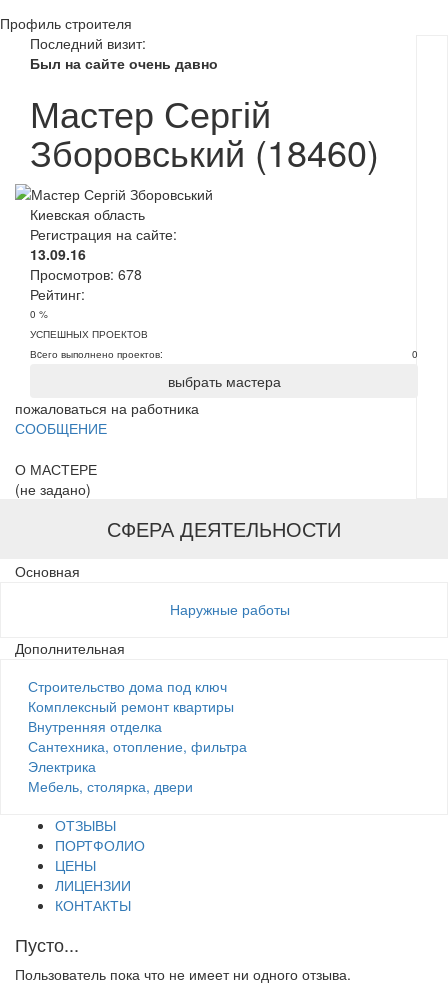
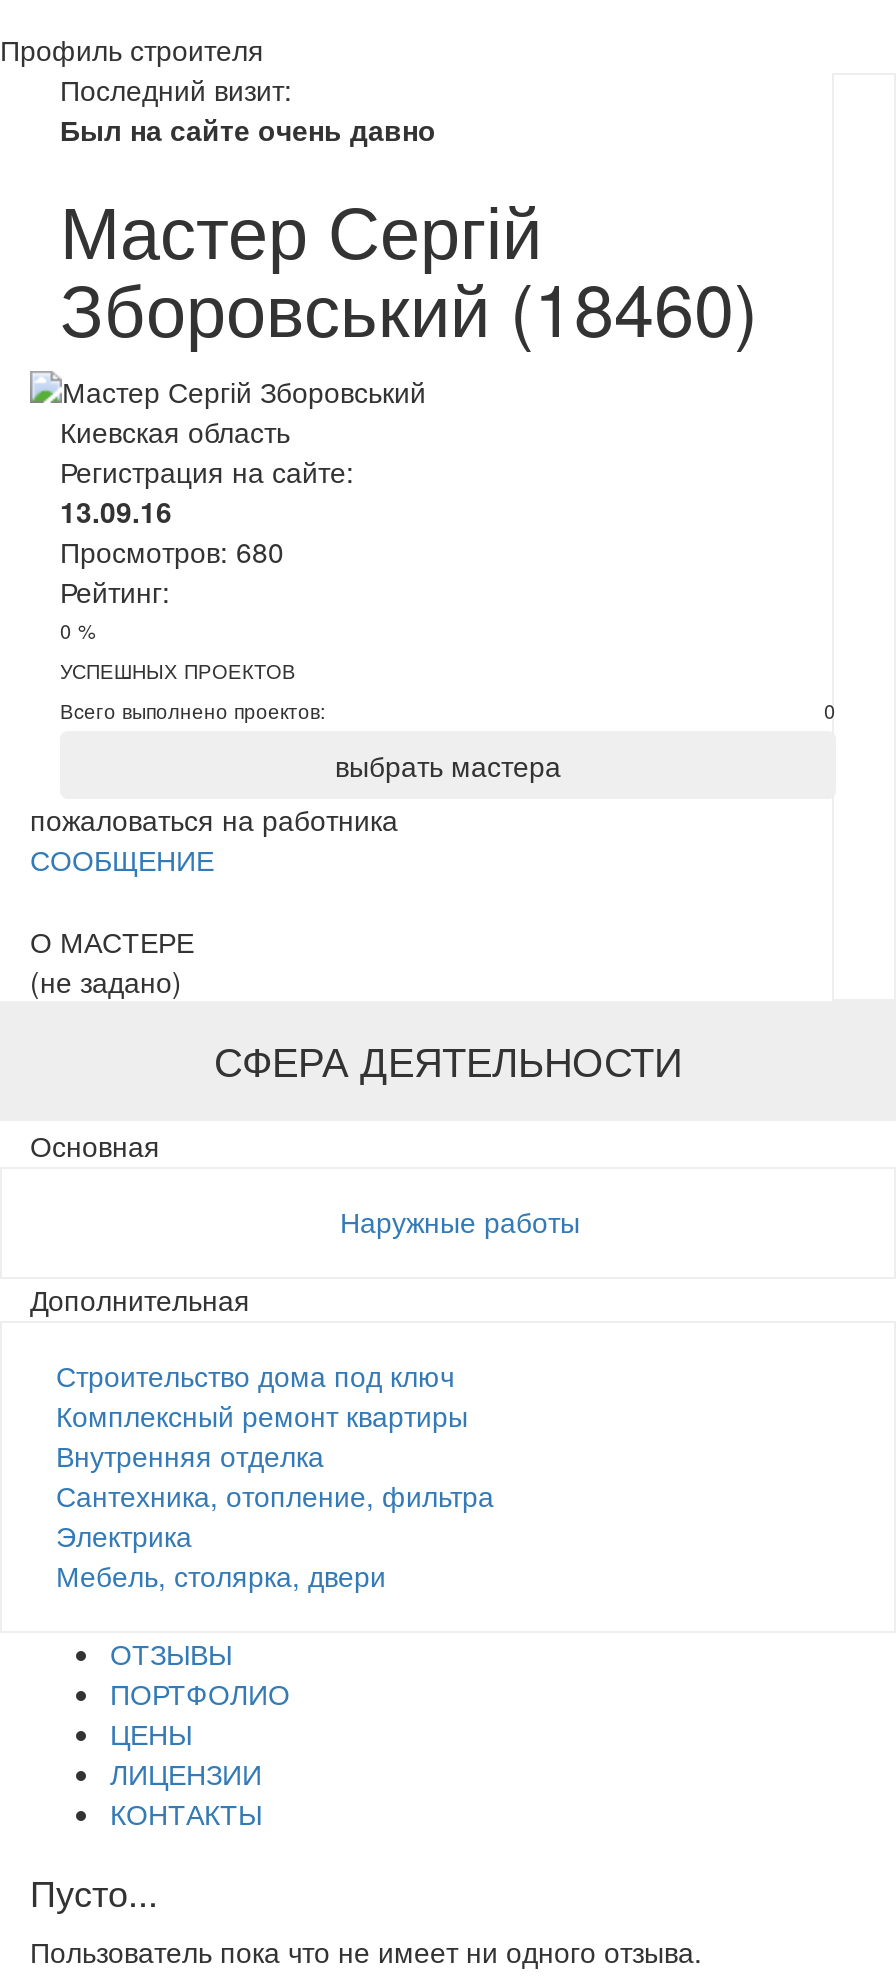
[30,264,142,284] Просмотров: 678 -> [60,532,284,572] Просмотров: 680

